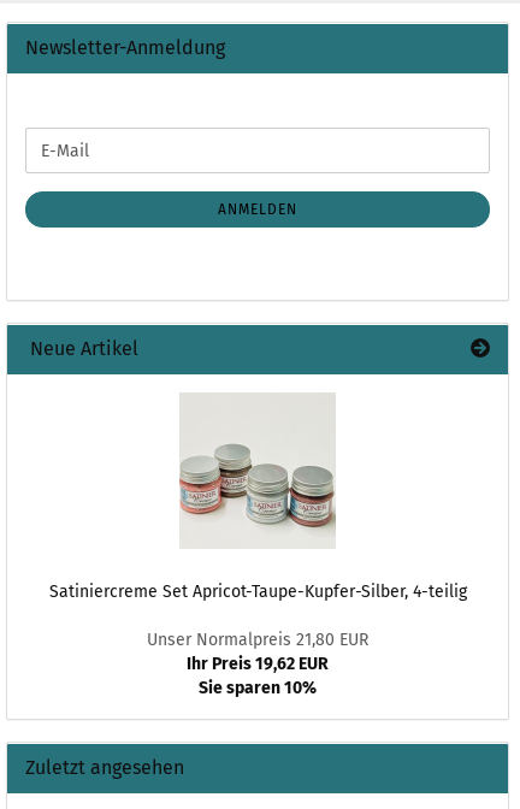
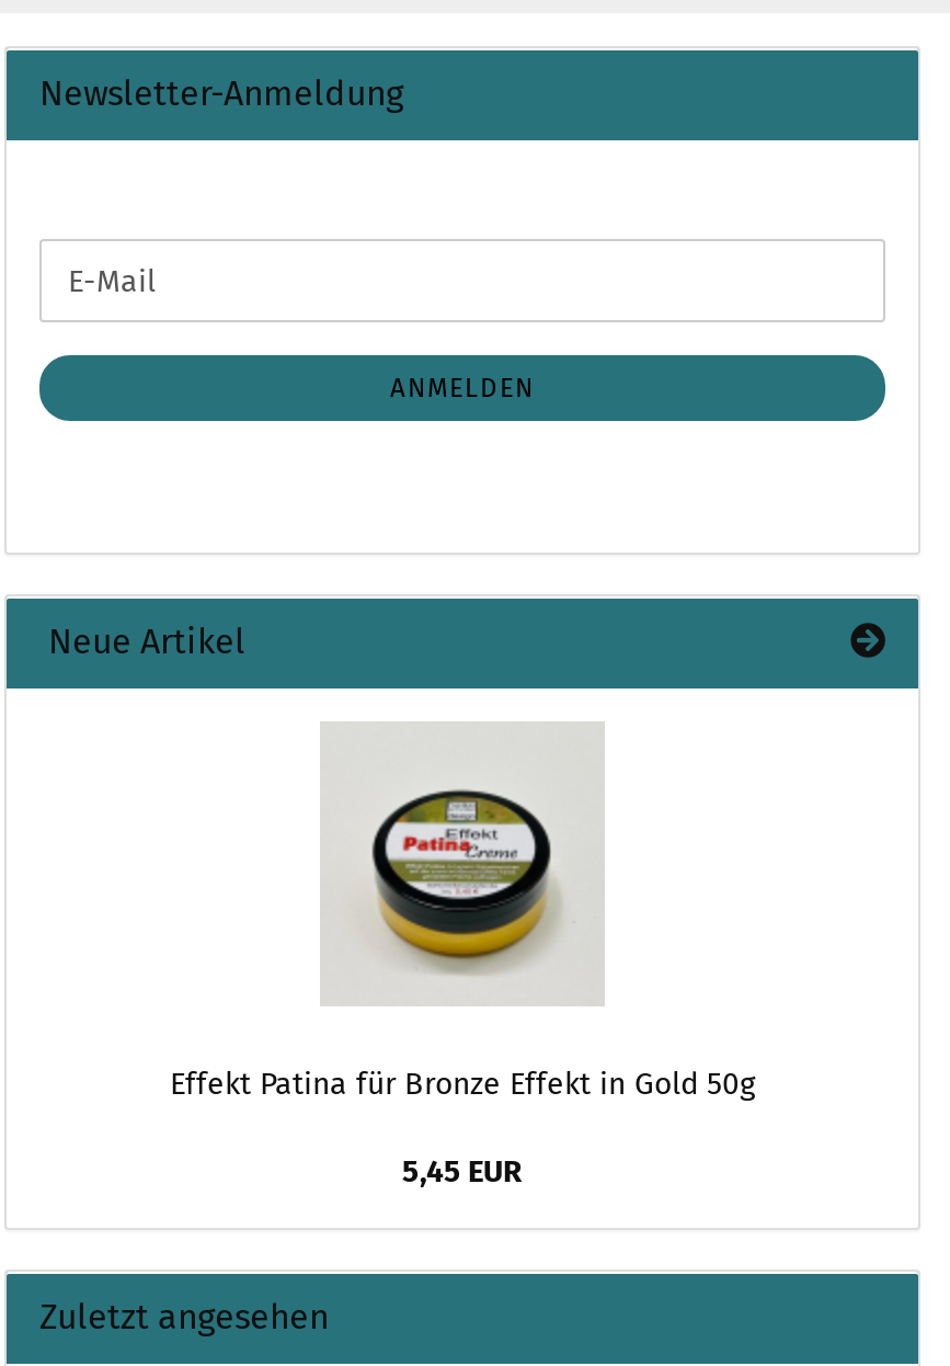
[179,430,336,531] [image] -> [324,789,603,963] [image]
[49,581,466,602] Satiniercreme Set Apricot-Taupe-Kupfer-Silber, 4-teilig -> [170,1066,755,1103] Effekt Patina für Bronze Effekt in Gold 50g
[147,630,368,698] Unser Normalpreis 21,80 EUR | Ihr Preis 19,62 EUR | Sie sparen 10% -> [402,1153,523,1191] 5,45 EUR

